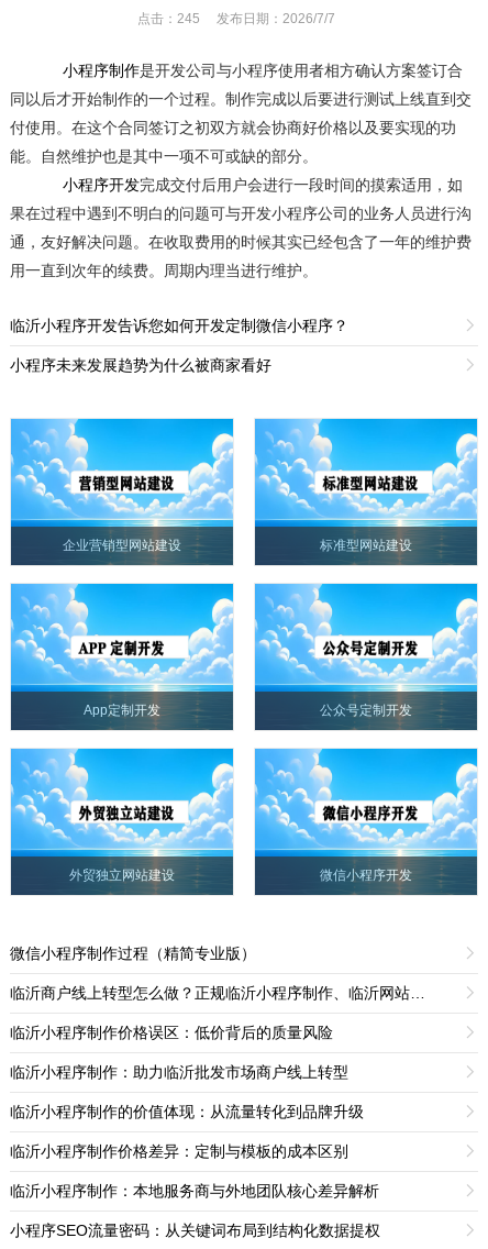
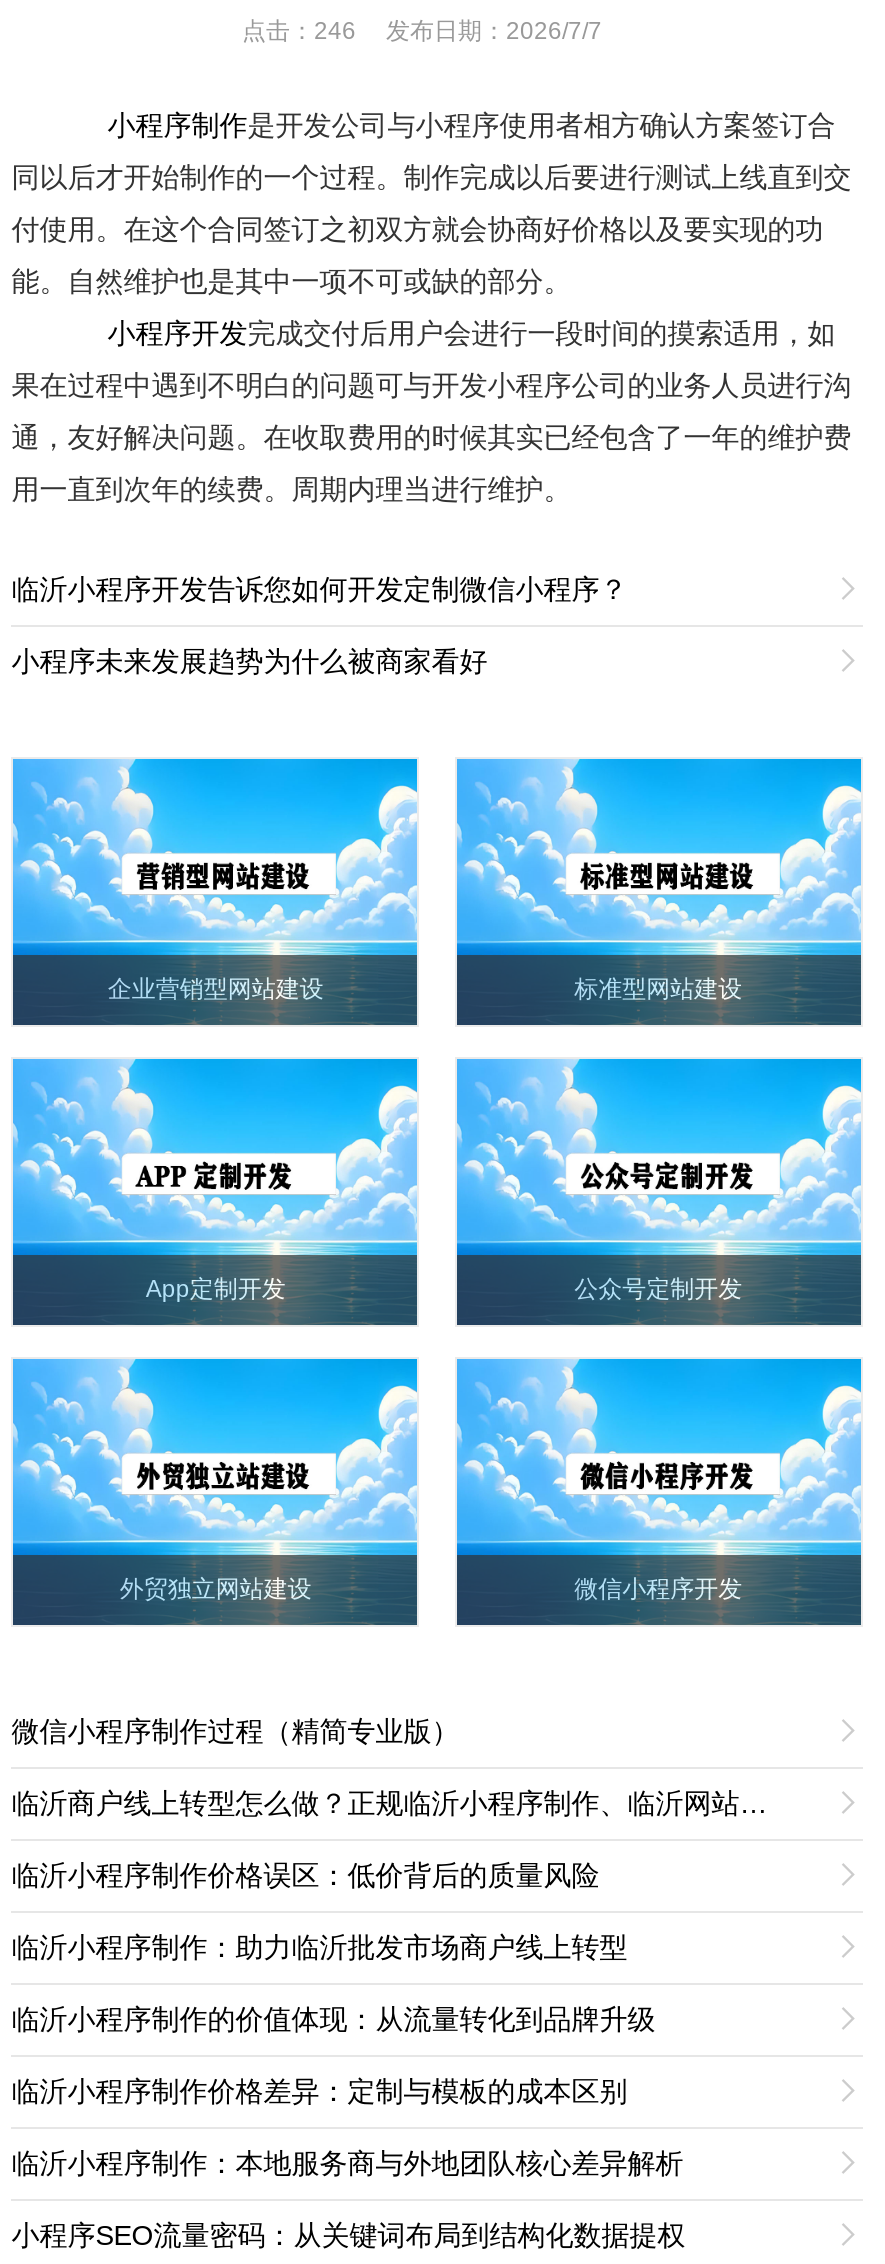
[137,11,335,26] 点击：245 发布日期：2026/7/7 -> [242,17,602,45] 点击：246 发布日期：2026/7/7

